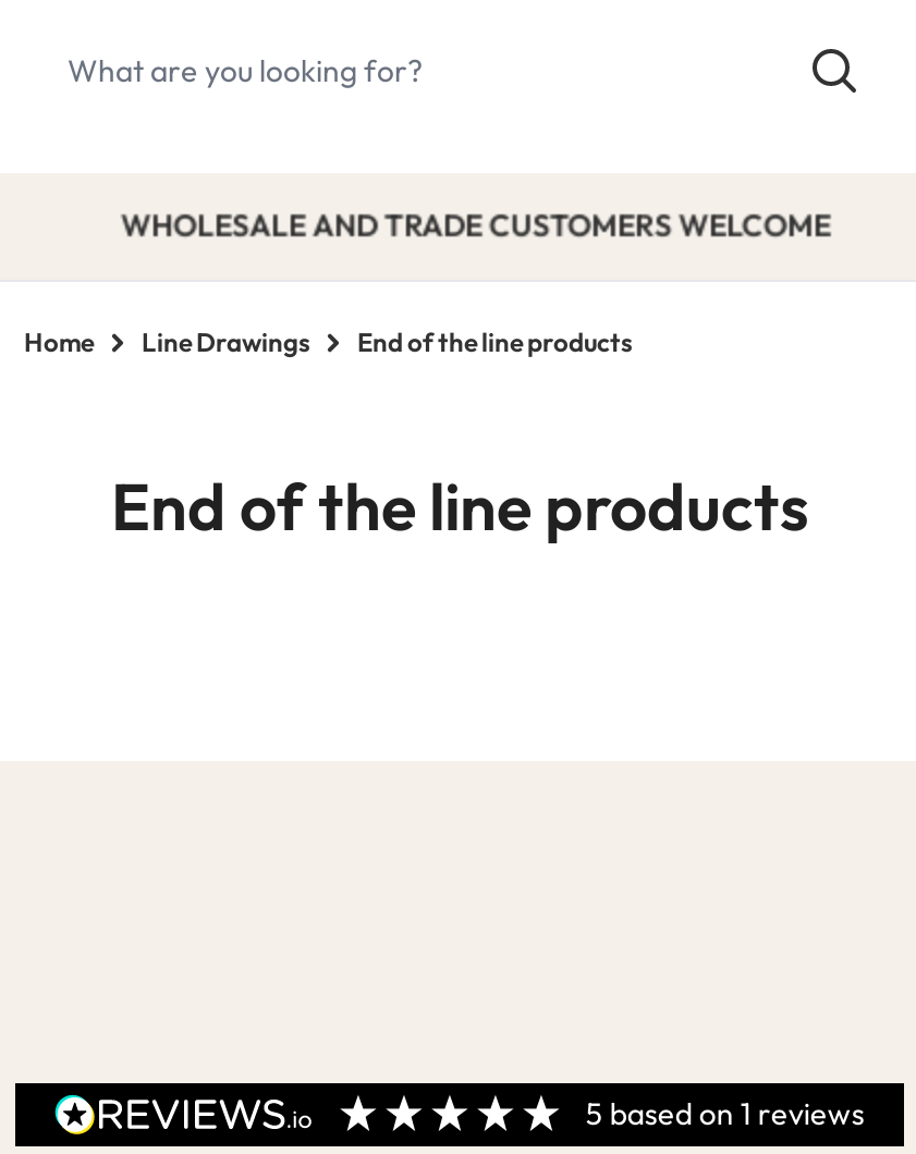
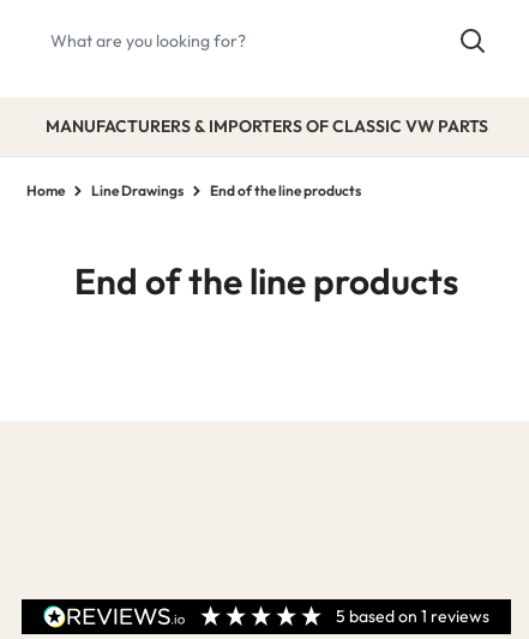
[105,207,815,246] WHOLESALE AND TRADE CUSTOMERS WELCOME -> [45,116,488,138] MANUFACTURERS & IMPORTERS OF CLASSIC VW PARTS

